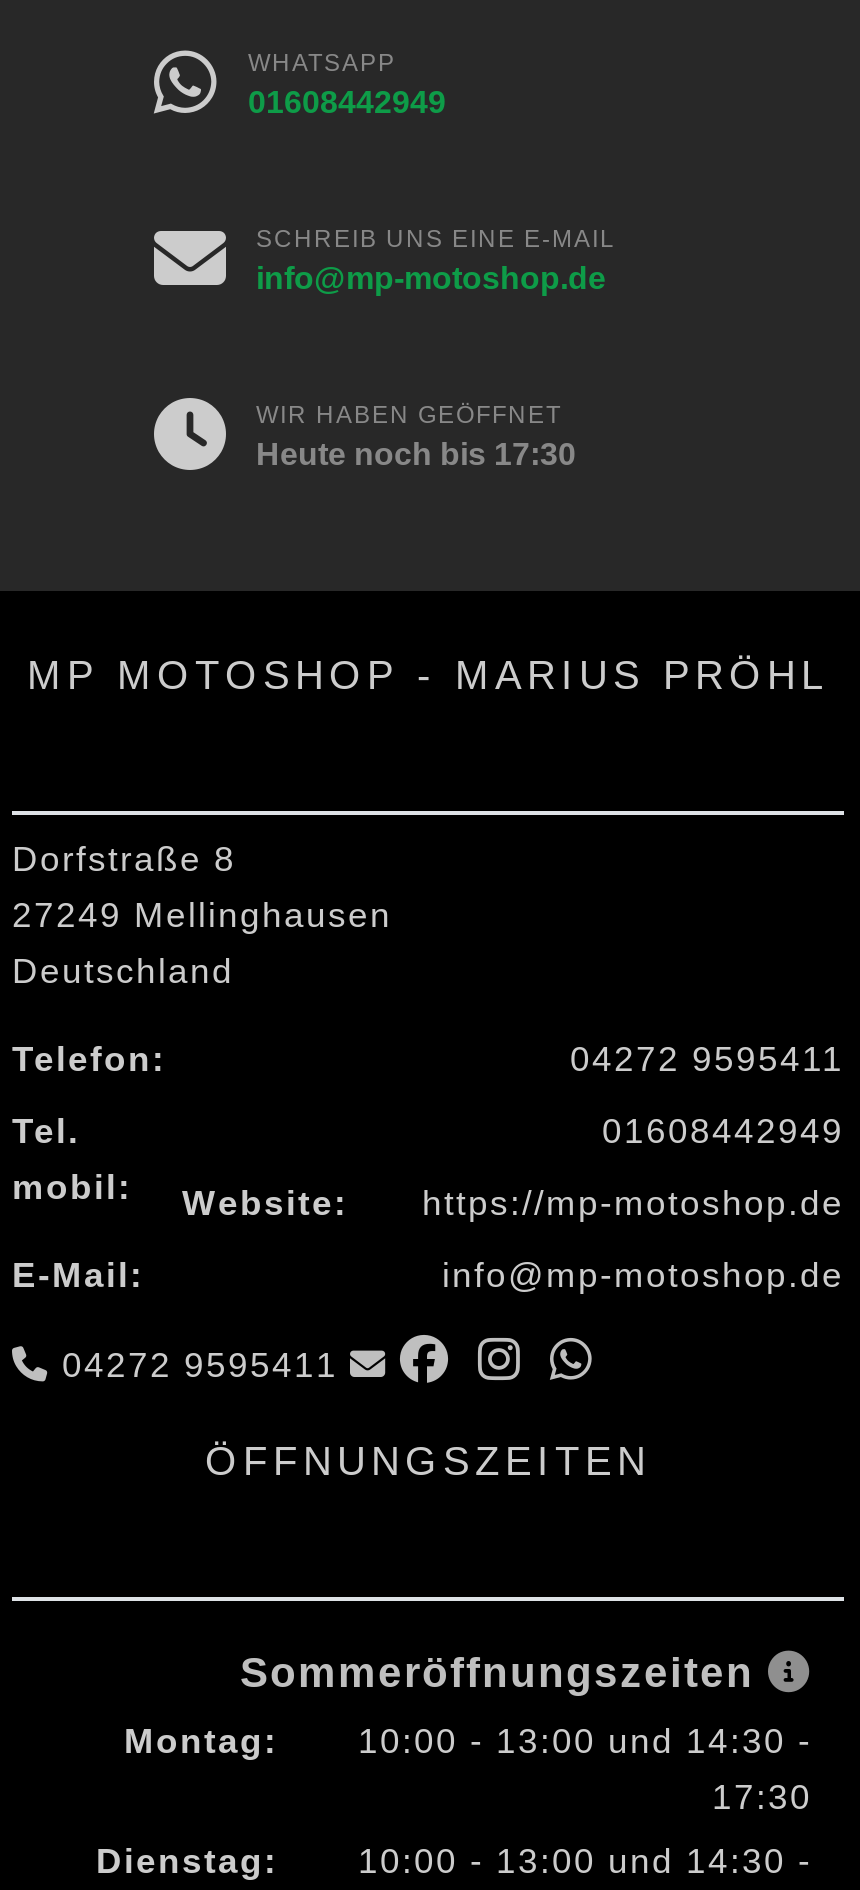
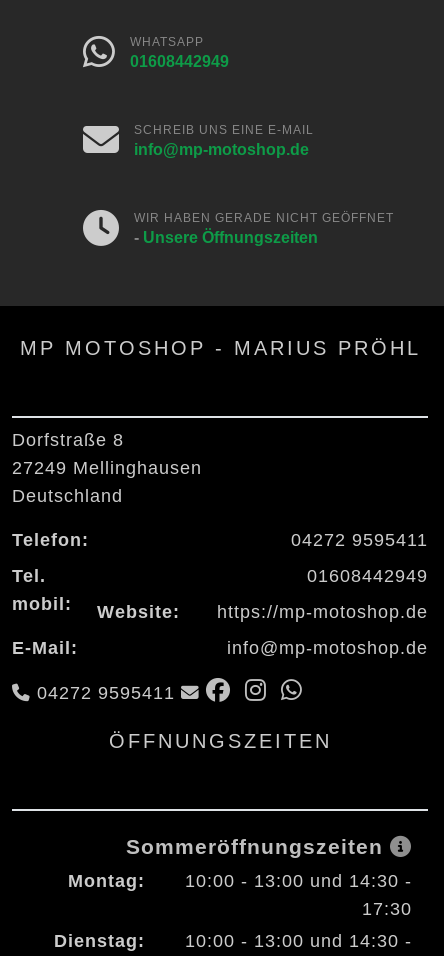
[256,401,576,471] WIR HABEN GEÖFFNET | Heute noch bis 17:30 -> [134,211,394,246] WIR HABEN GERADE NICHT GEÖFFNET | - Unsere Öffnungszeiten

